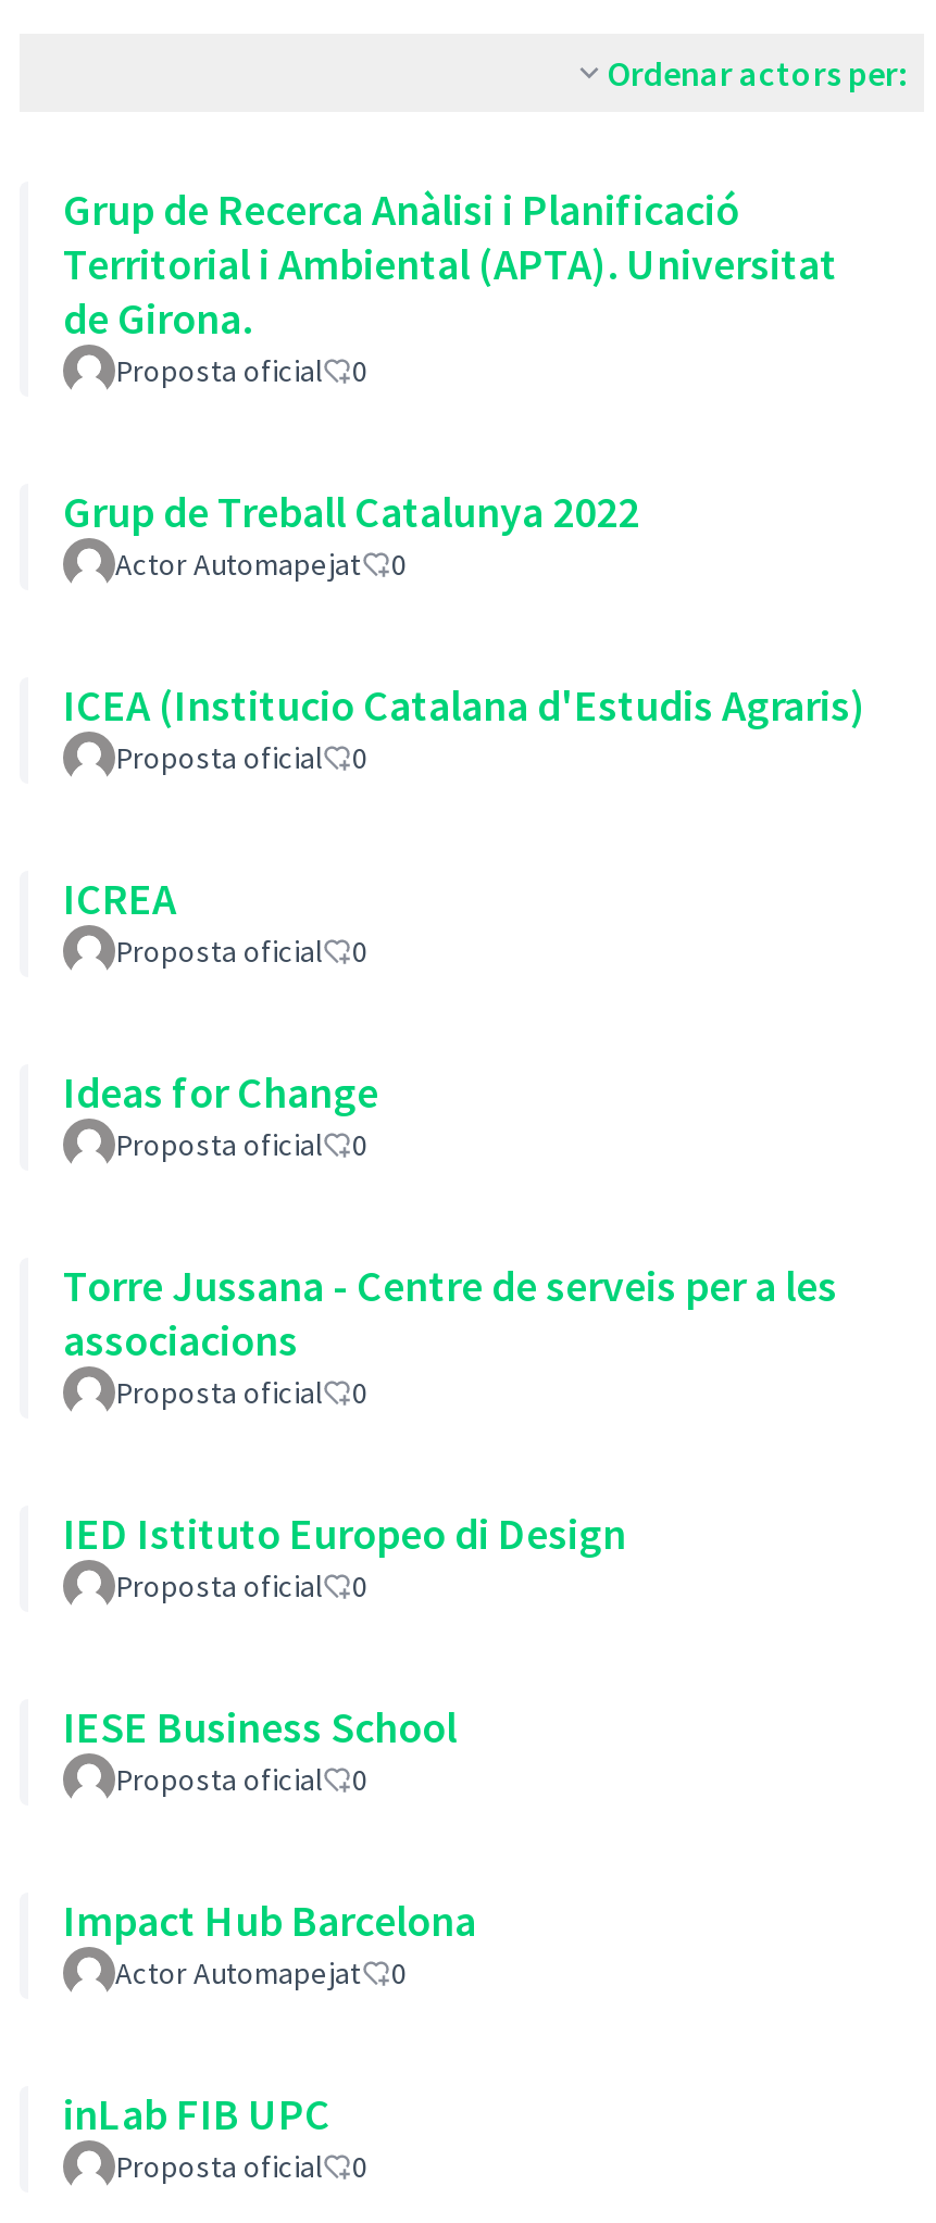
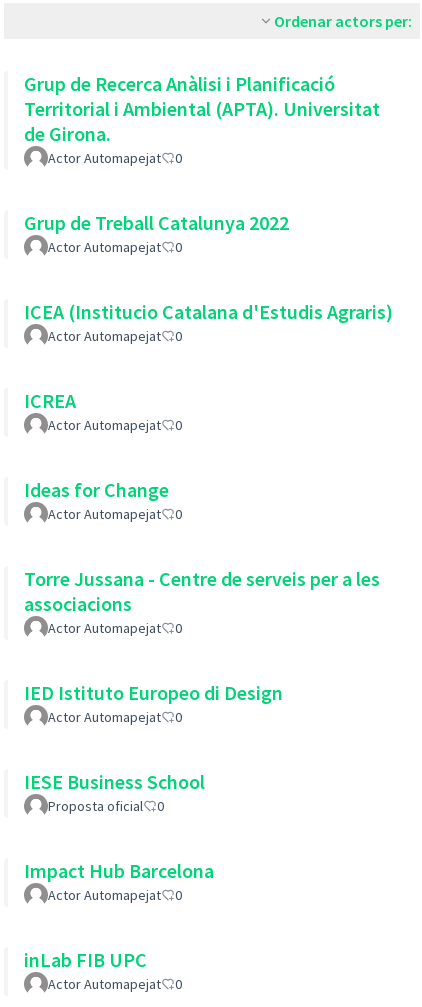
[115,351,322,390] Proposta oficial -> [48,149,161,167] Actor Automapejat
[115,738,322,777] Proposta oficial -> [48,327,161,345] Actor Automapejat
[115,932,322,971] Proposta oficial -> [48,416,161,434] Actor Automapejat
[115,1125,322,1164] Proposta oficial -> [48,505,161,523] Actor Automapejat
[115,1373,322,1412] Proposta oficial -> [48,619,161,637] Actor Automapejat
[115,1566,322,1606] Proposta oficial -> [48,708,161,726] Actor Automapejat
[115,2147,322,2186] Proposta oficial -> [48,975,161,993] Actor Automapejat

